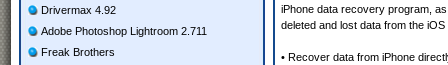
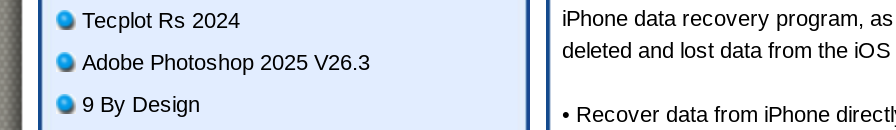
[41,4,116,16] Drivermax 4.92 -> [82,8,240,32] Tecplot Rs 2024
[41,25,207,37] Adobe Photoshop Lightroom 2.711 -> [82,50,370,74] Adobe Photoshop 2025 V26.3
[41,46,115,58] Freak Brothers -> [82,92,200,116] 9 By Design

